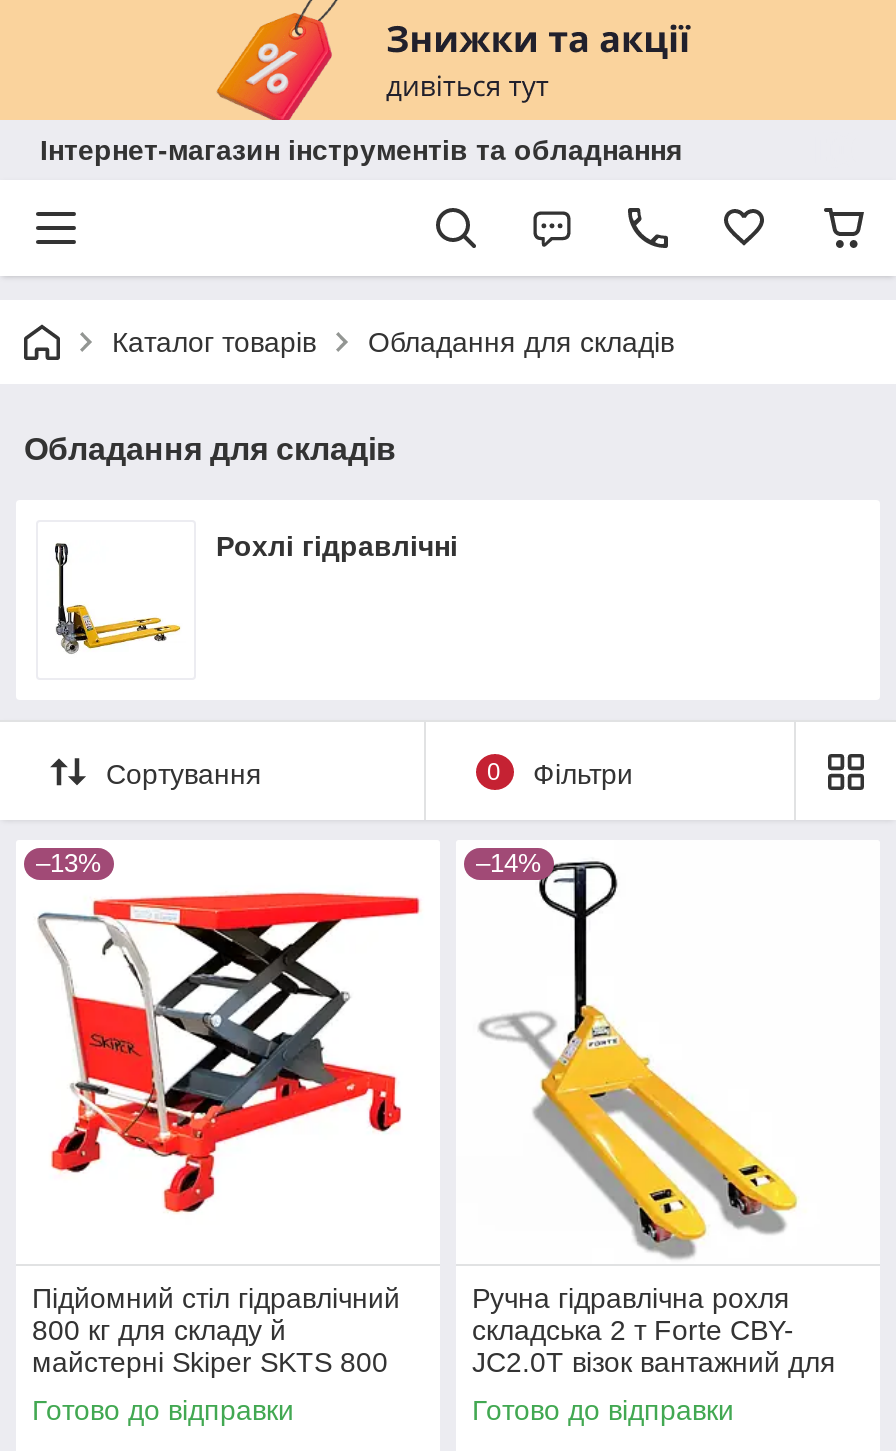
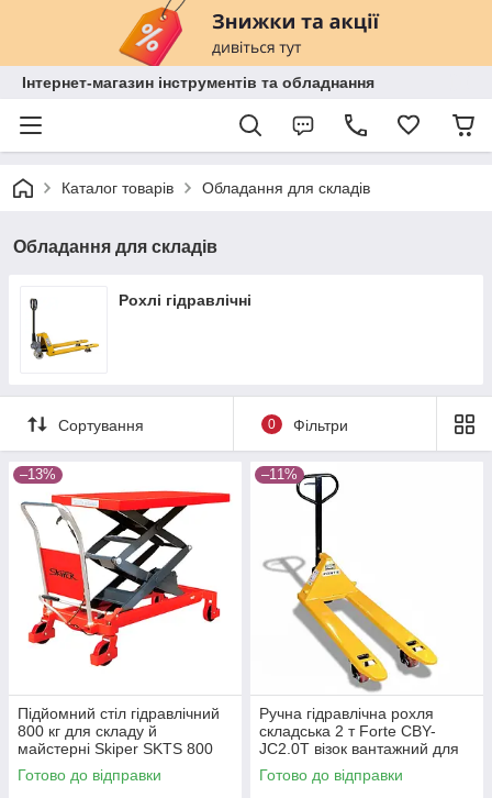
[476,848,542,878] –14% -> [261,466,298,483] –11%

